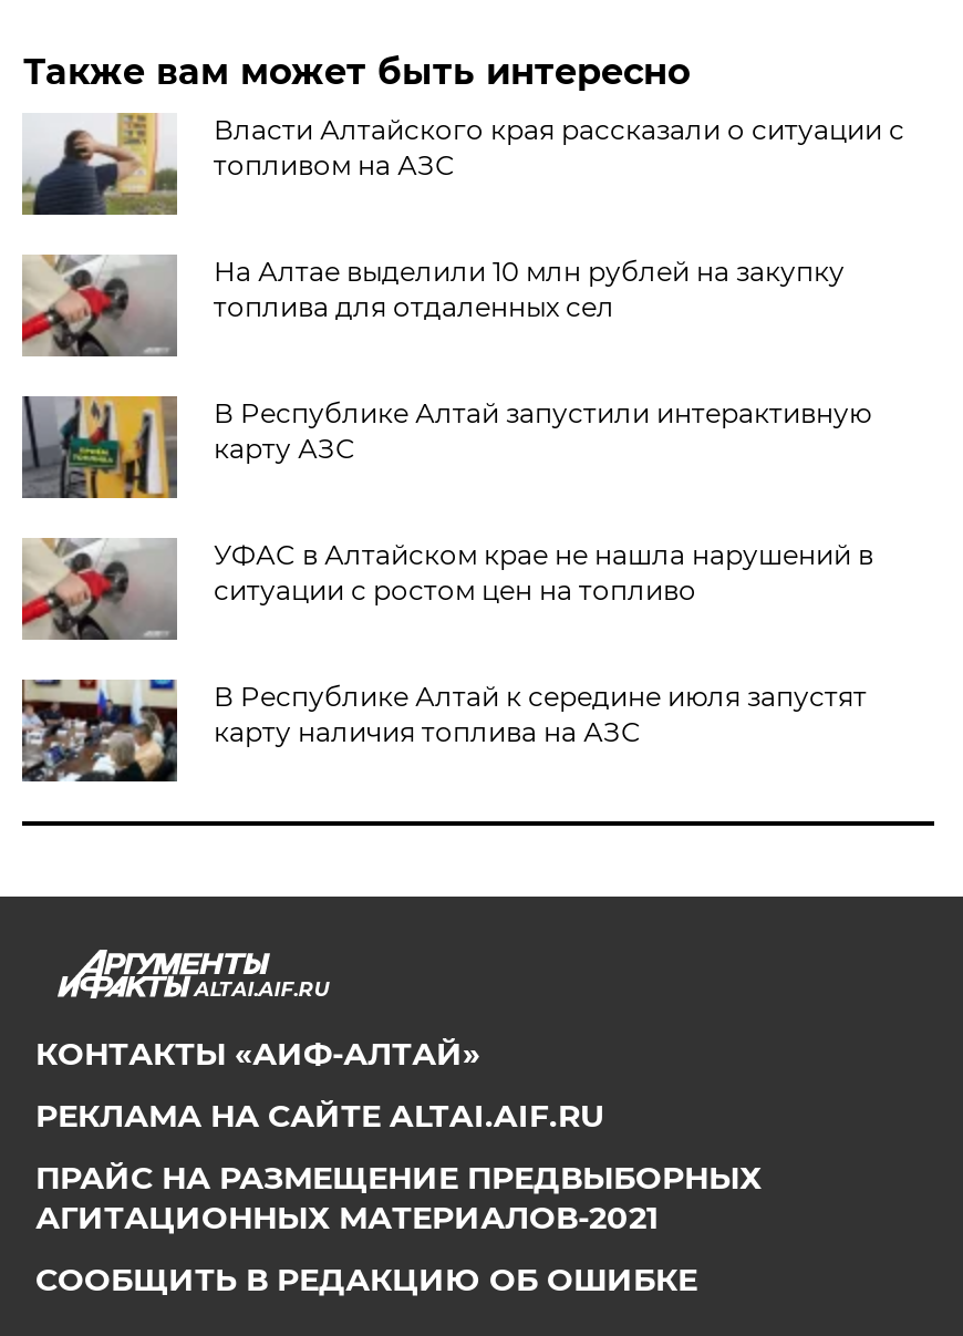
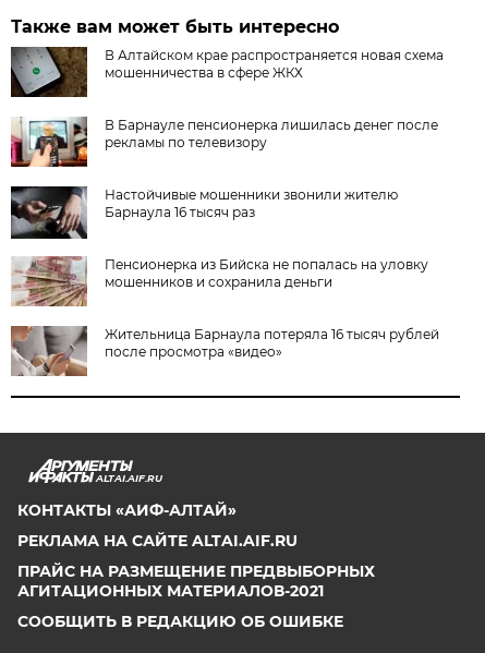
[20,111,904,217] [image] | Власти Алтайского края рассказали о ситуации с | топливом на АЗС -> [10,46,444,98] [image] | В Алтайском крае распространяется новая схема | мошенничества в сфере ЖКХ
[22,252,844,359] [image] | На Алтае выделили 10 млн рублей на закупку | топлива для отдаленных сел -> [11,117,439,168] [image] | В Барнауле пенсионерка лишилась денег после | рекламы по телевизору
[20,394,871,503] [image] | В Республике Алтай запустили интерактивную | карту АЗС -> [11,185,398,240] [image] | Настойчивые мошенники звонили жителю | Барнаула 16 тысяч раз
[20,538,873,642] [image] | УФАС в Алтайском крае не нашла нарушений в | ситуации с ростом цен на топливо -> [11,256,429,307] [image] | Пенсионерка из Бийска не попалась на уловку | мошенников и сохранила деньги
[20,677,866,784] [image] | В Республике Алтай к середине июля запустят | карту наличия топлива на АЗС -> [10,325,440,377] [image] | Жительница Барнаула потеряла 16 тысяч рублей | после просмотра «видео»

